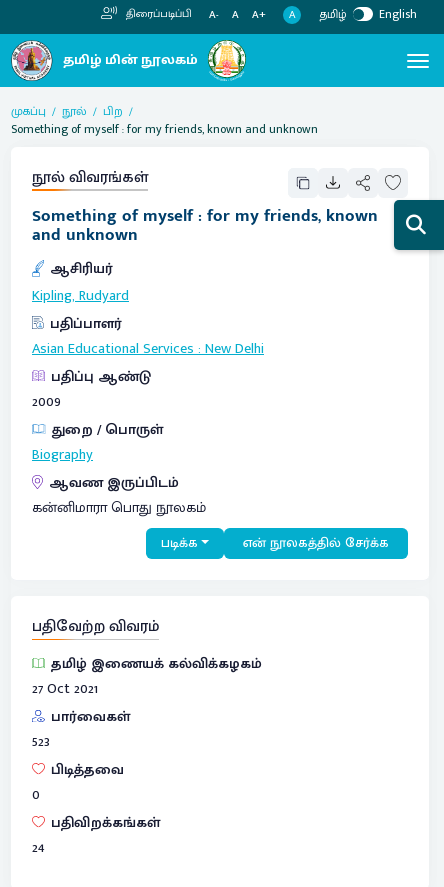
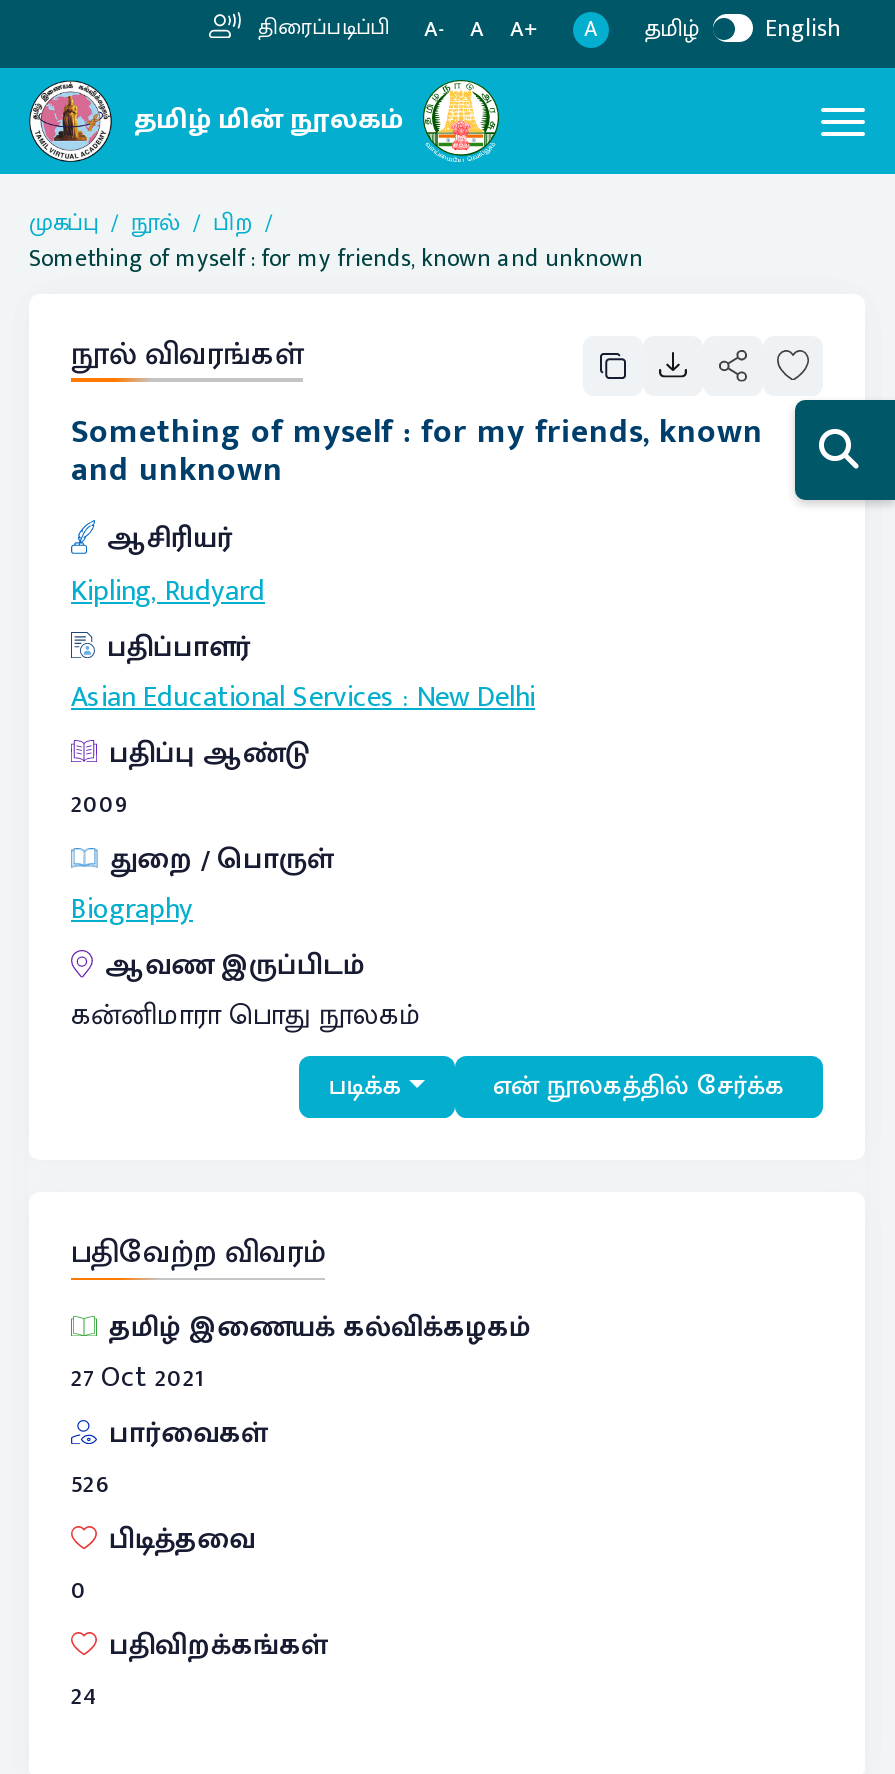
[32,730,50,754] 523 -> [71,1460,109,1508] 526

